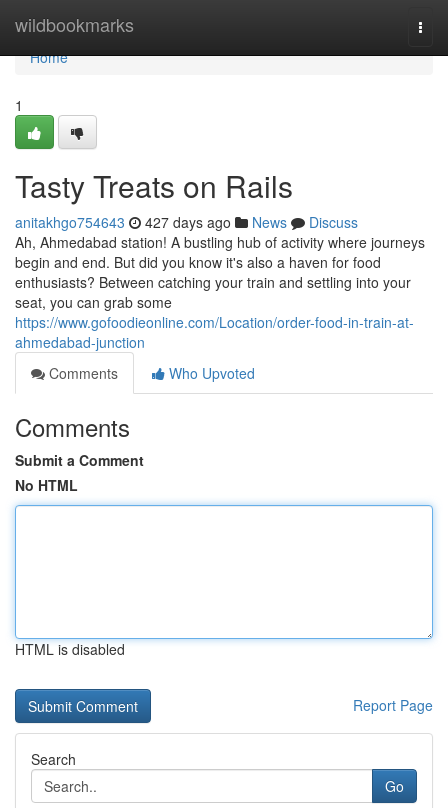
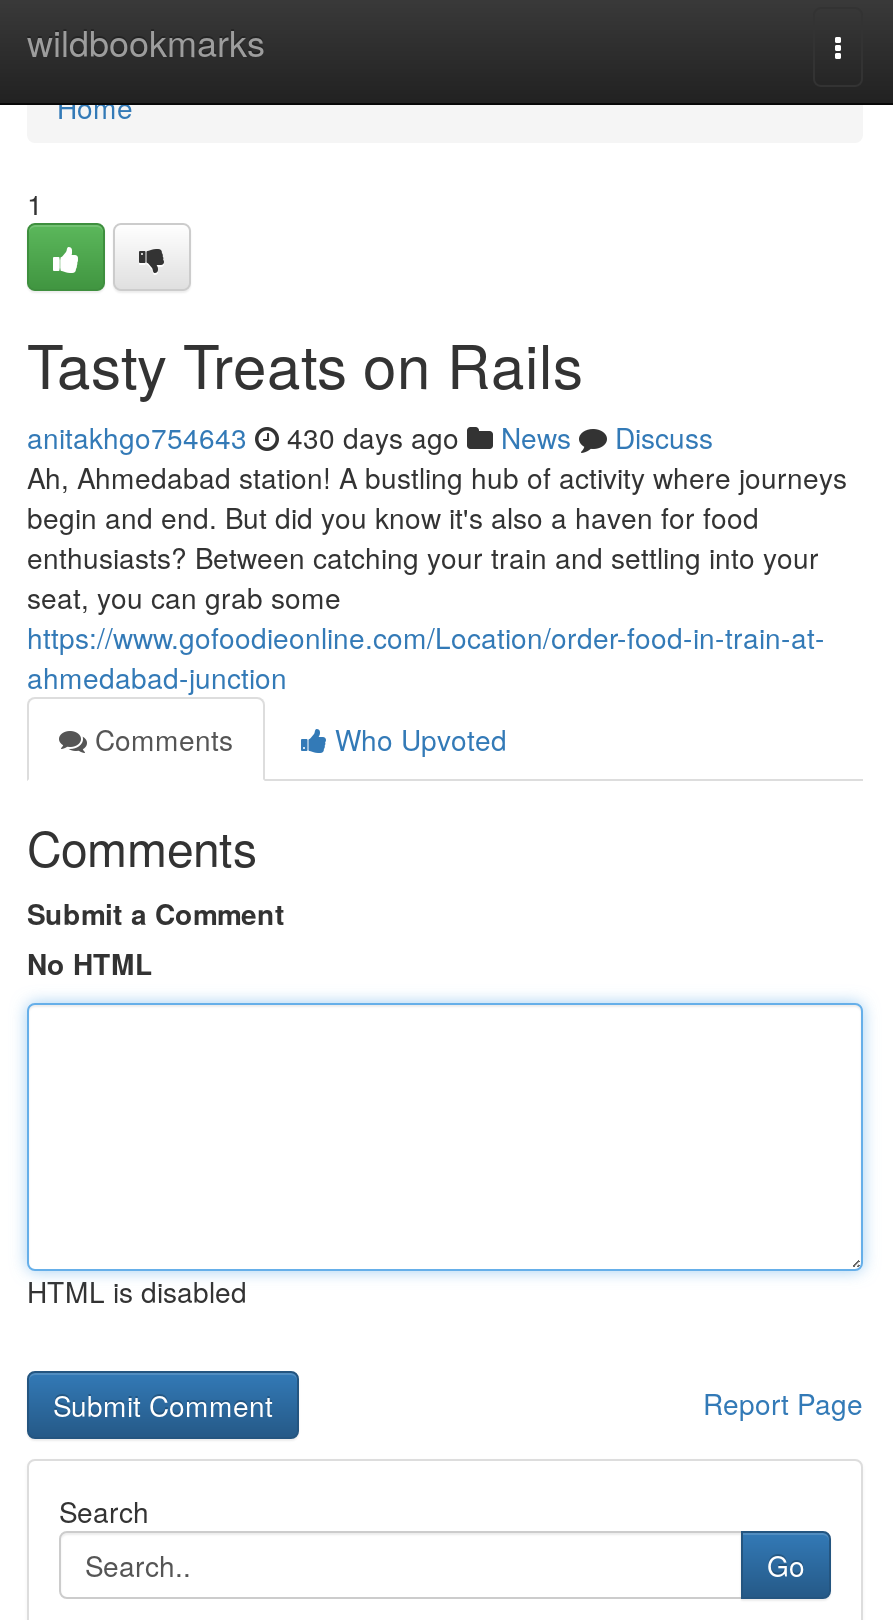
[15,212,358,232] anitakhgo754643 427 days ago News Discuss -> [27,417,713,457] anitakhgo754643 430 days ago News Discuss

